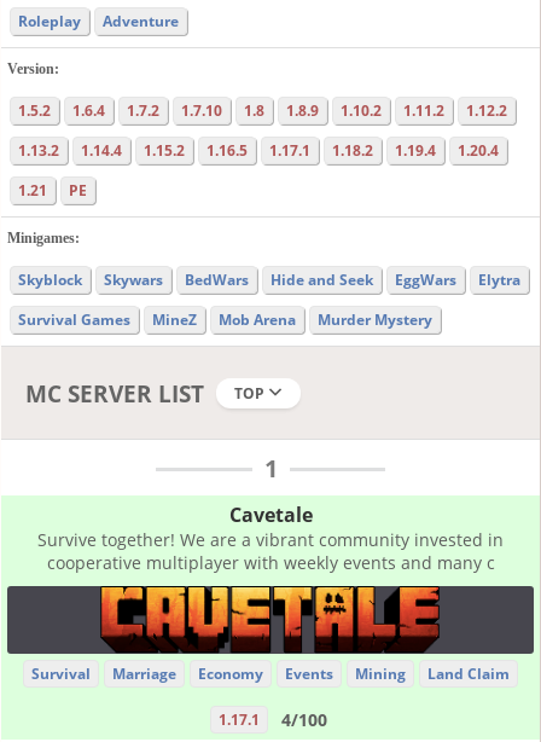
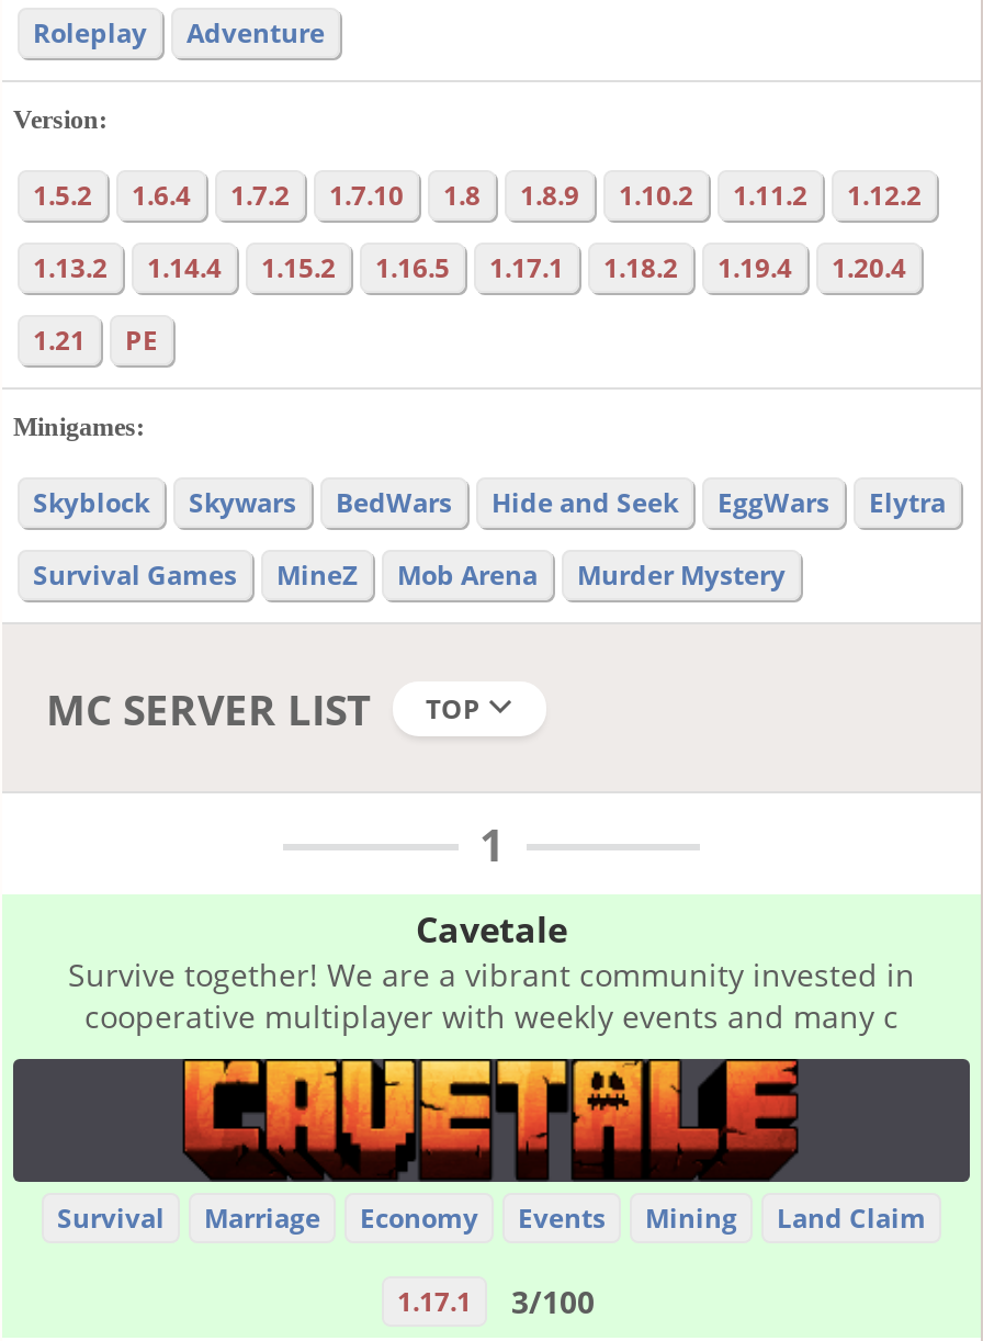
[219,709,327,731] 1.17.1 4/100 -> [397,1281,595,1323] 1.17.1 3/100

